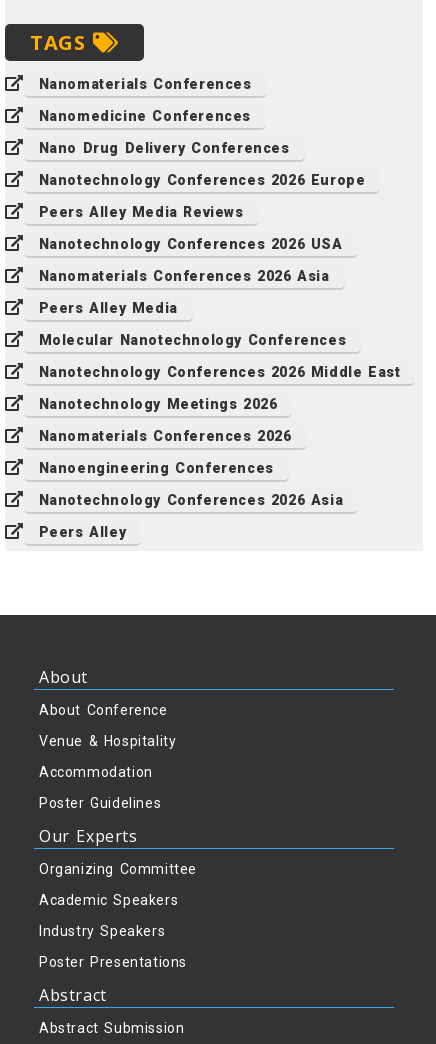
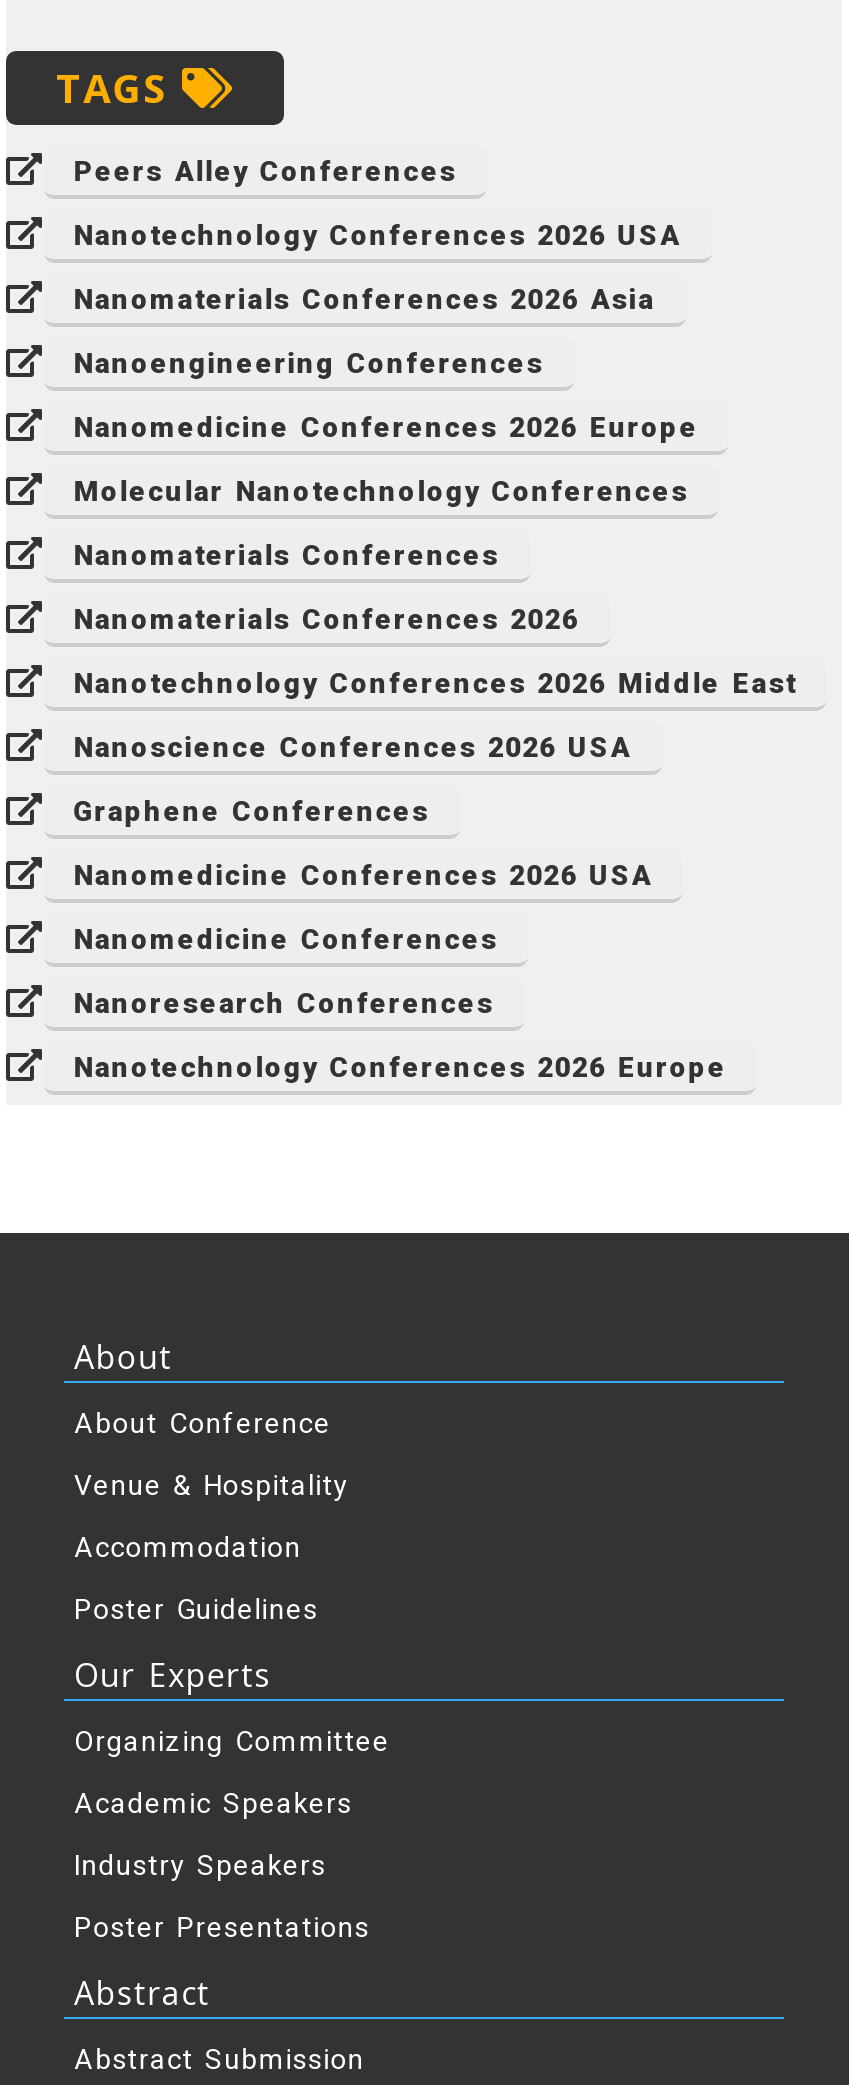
moved [39,76,252,92] -> [73,539,499,571]: Nanomaterials Conferences
moved [39,108,251,124] -> [73,923,498,955]: Nanomedicine Conferences
[39,140,290,220] Nano Drug Delivery Conferences | Peers Alley Media Reviews -> [73,155,457,187] Peers Alley Conferences
moved [39,172,365,188] -> [73,1051,727,1083]: Nanotechnology Conferences 2026 Europe
moved [39,236,343,284] -> [73,219,681,315]: Nanotechnology Conferences 2026 USA | Nanomaterials Conferences 2026 Asia
[39,300,178,316] Peers Alley Media -> [73,411,698,443] Nanomedicine Conferences 2026 Europe
moved [39,332,346,348] -> [73,475,688,507]: Molecular Nanotechnology Conferences
moved [39,364,400,380] -> [73,667,797,699]: Nanotechnology Conferences 2026 Middle East
[39,396,343,540] Nanotechnology Meetings 2026 | Nanotechnology Conferences 2026 Asia | Peers Alley -> [73,731,653,1019] Nanoscience Conferences 2026 USA | Graphene Conferences | Nanomedicine Conferences 2026 USA | Nanoresearch Conferences
moved [39,428,292,444] -> [73,603,579,635]: Nanomaterials Conferences 2026
moved [39,460,274,476] -> [73,347,544,379]: Nanoengineering Conferences

